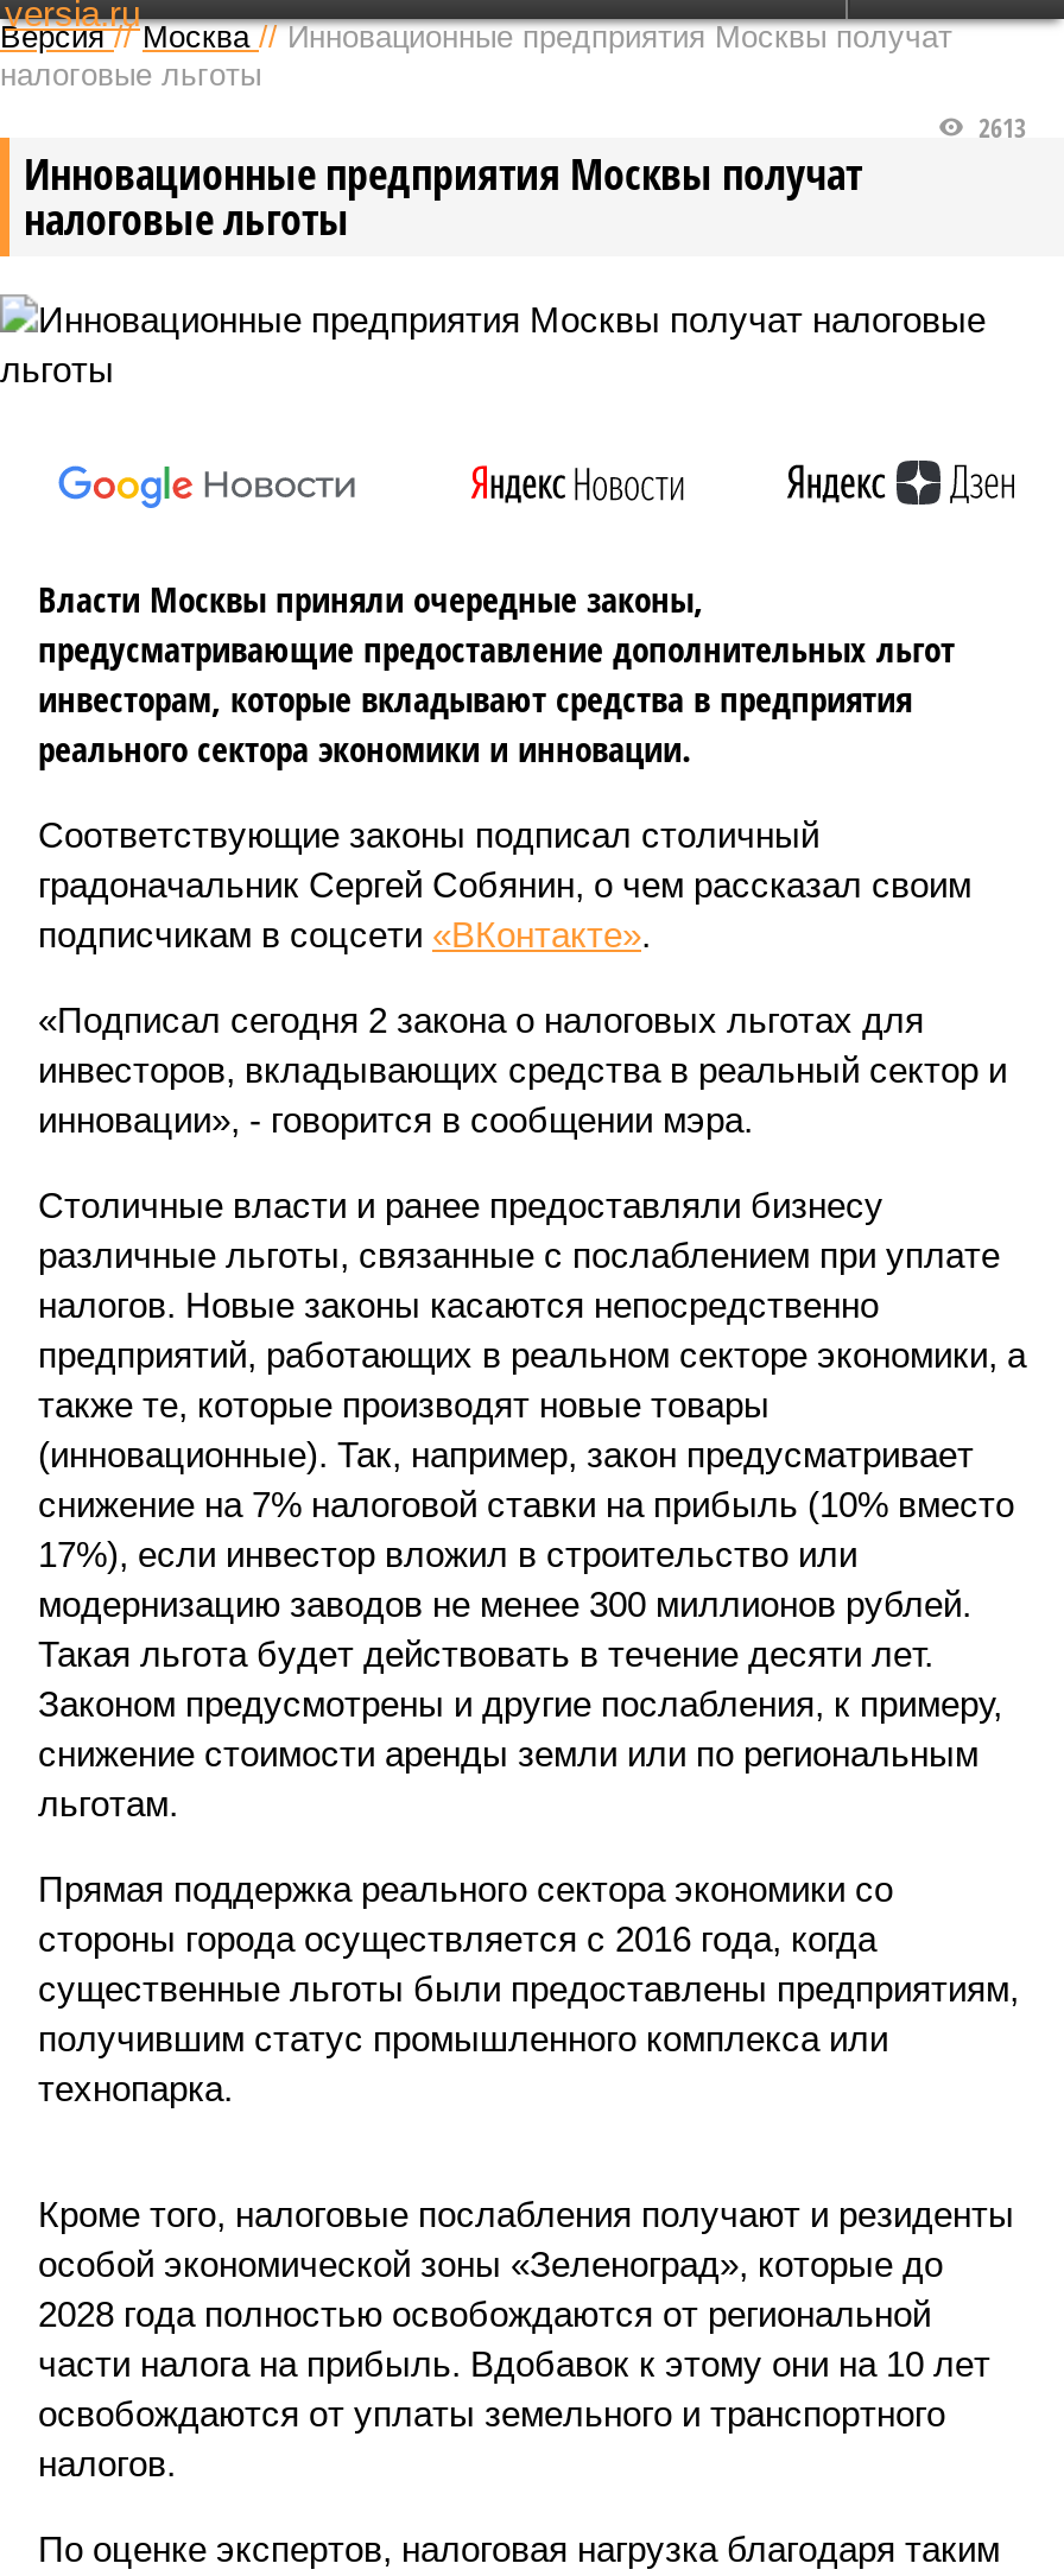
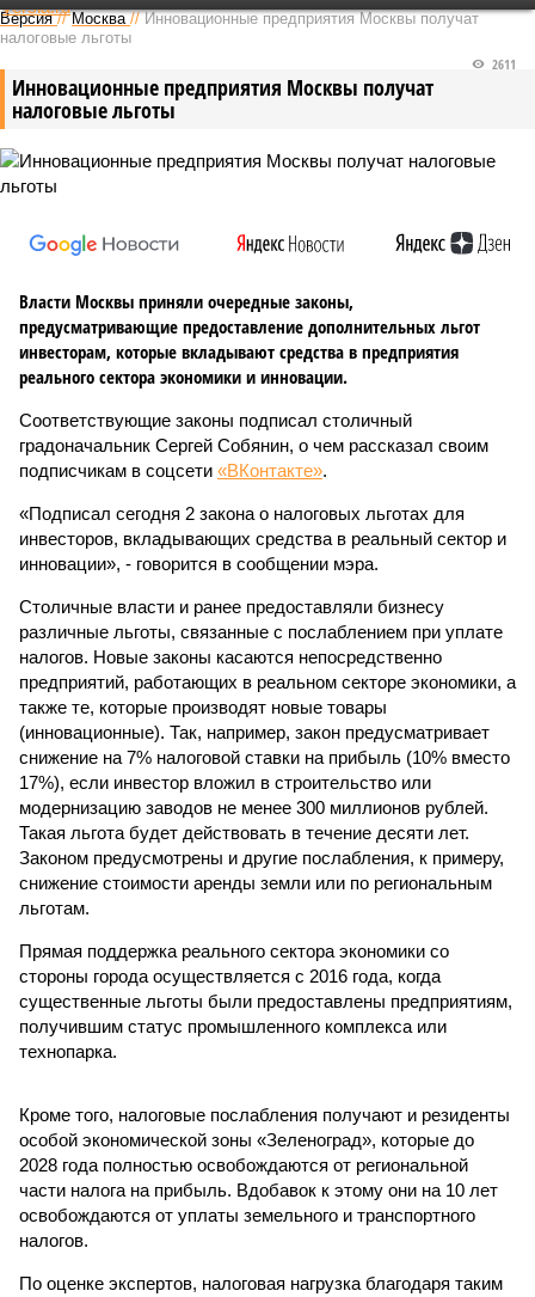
[971,109,1026,145] 2613 -> [488,55,516,73] 2611

